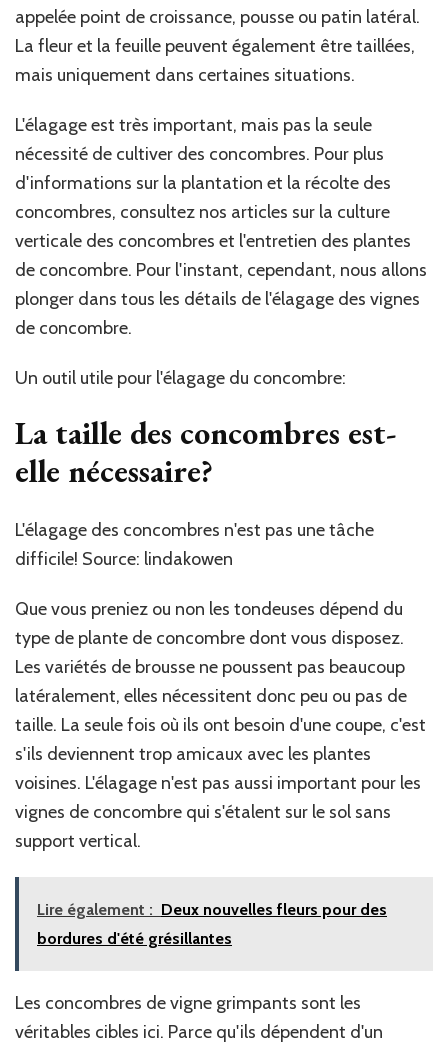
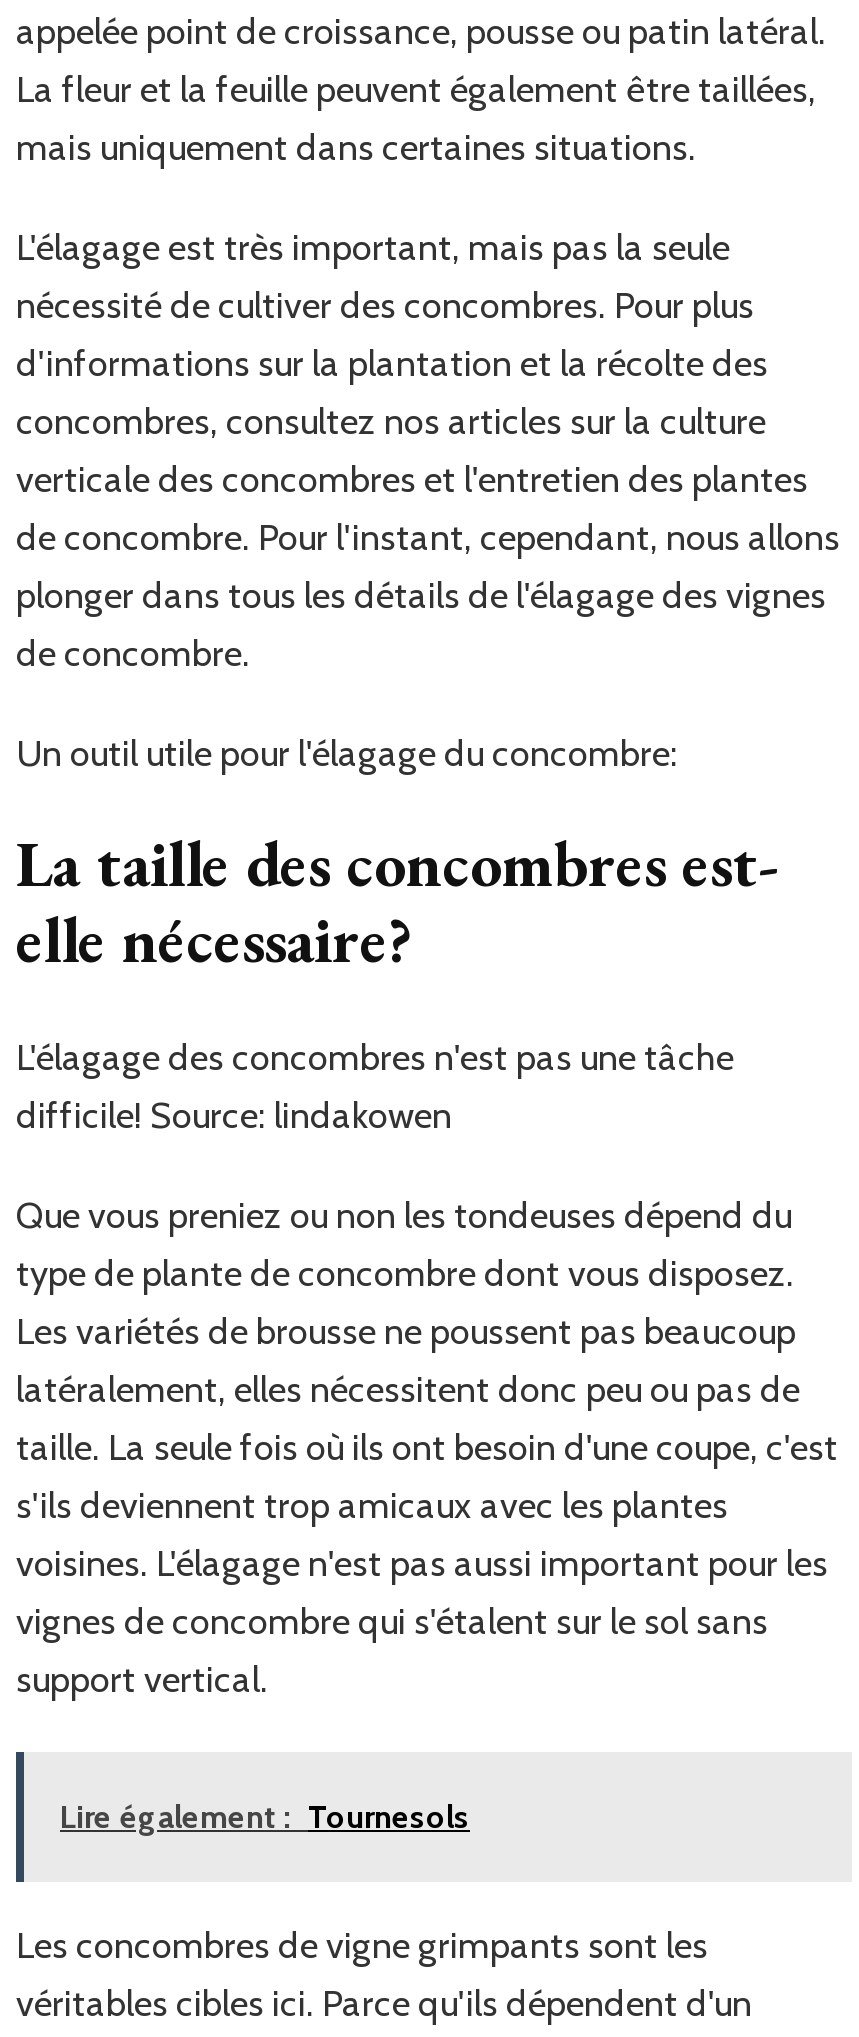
[37,900,387,948] Lire également : Deux nouvelles fleurs pour des | bordures d'été grésillantes -> [60,1799,470,1837] Lire également : Tournesols

